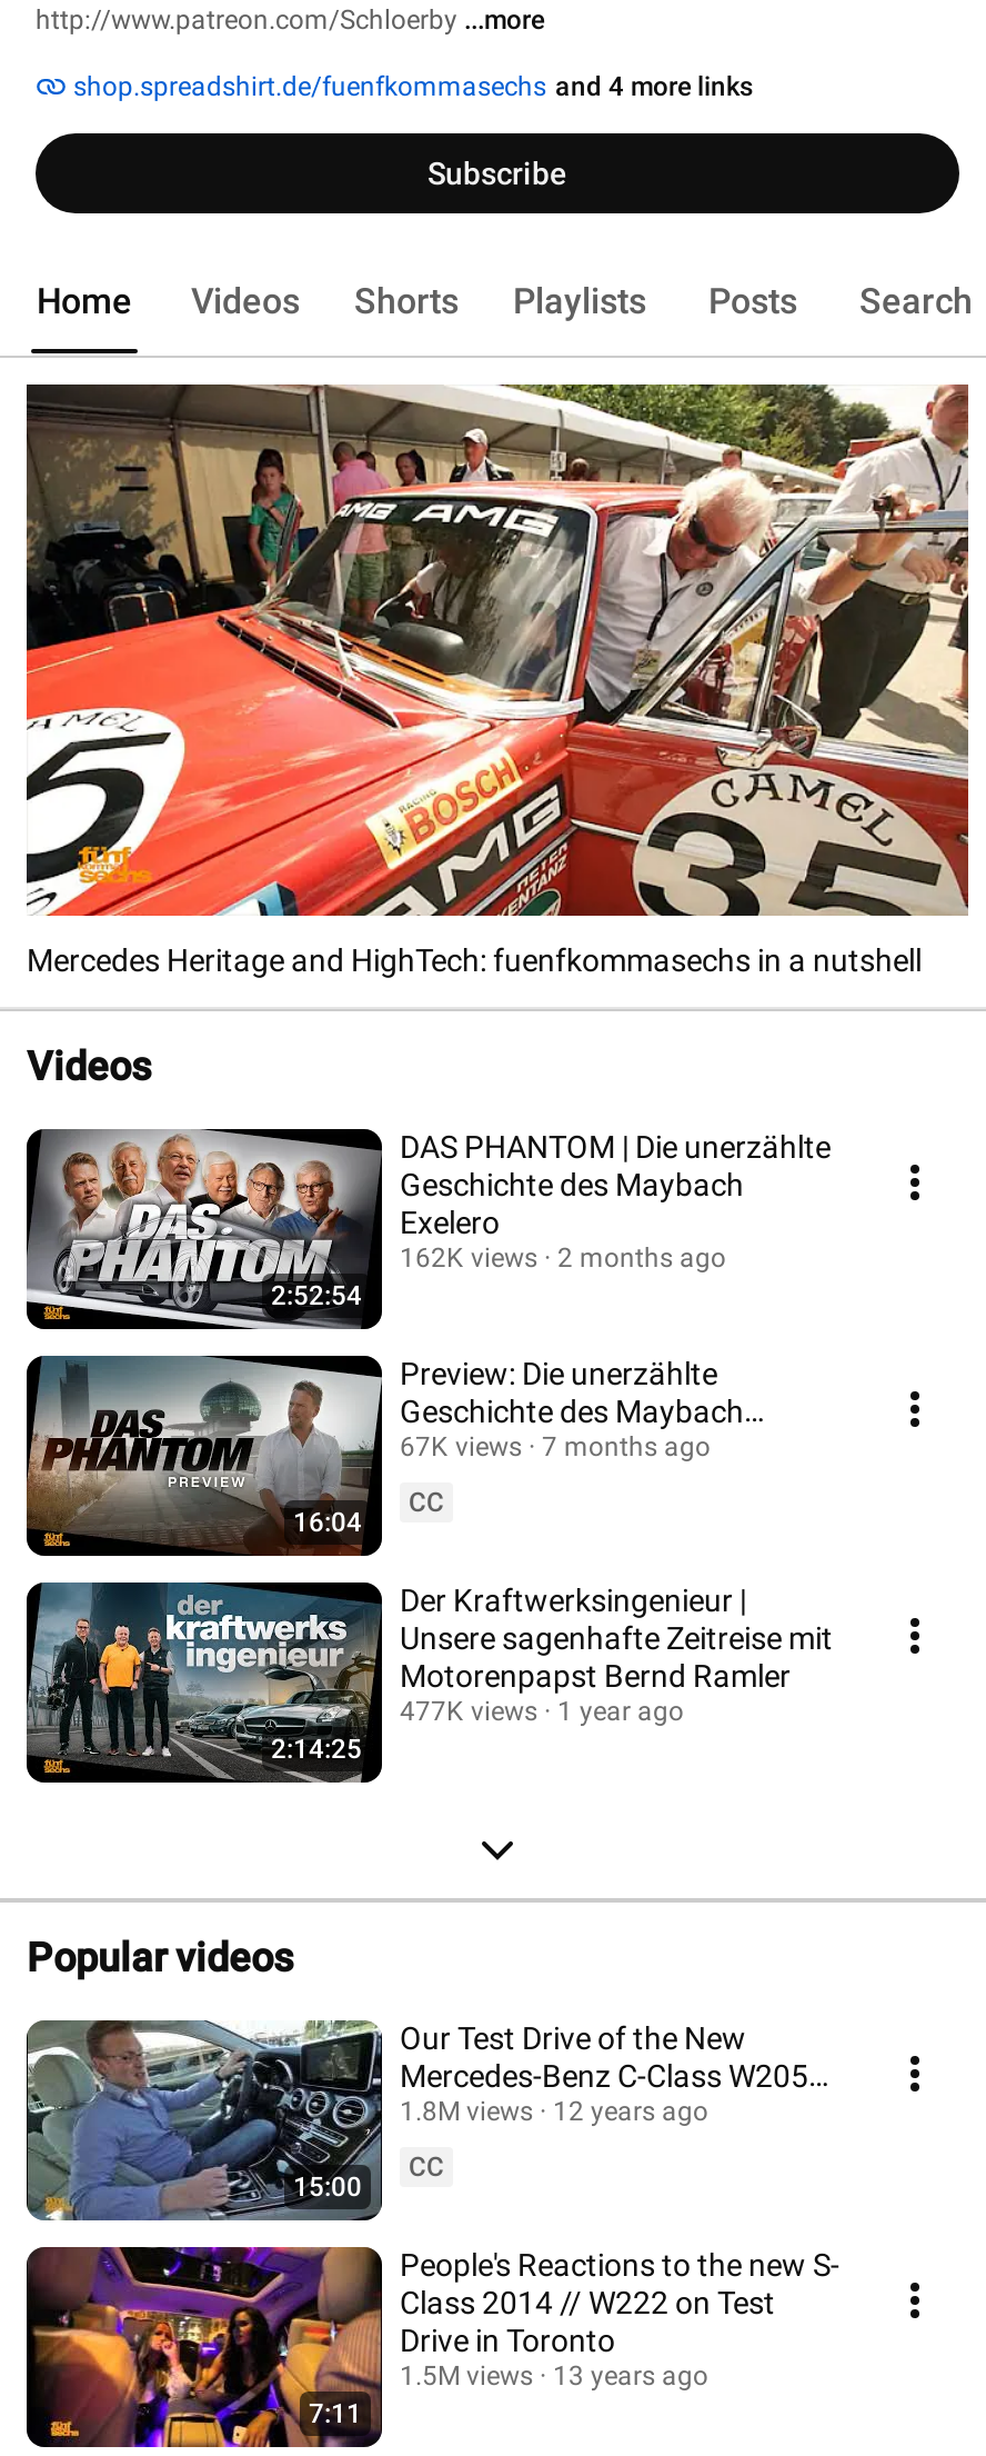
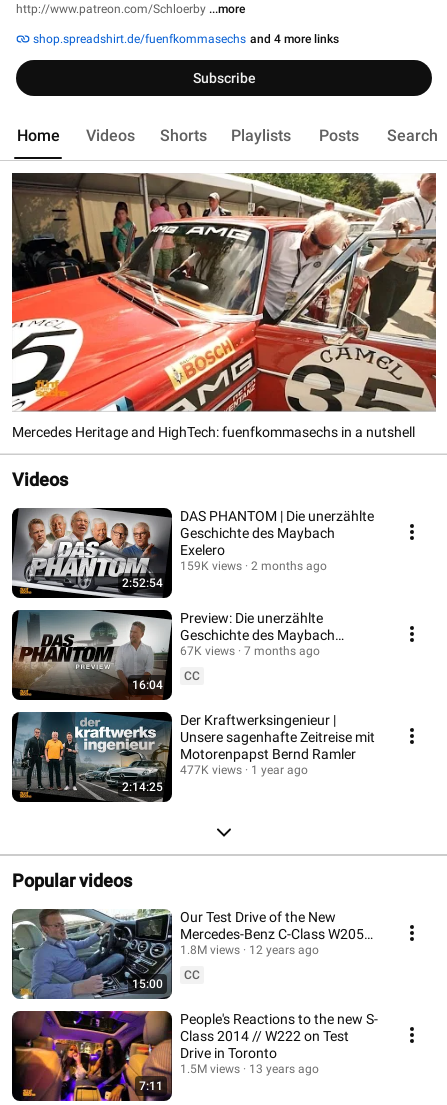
[400,1241,726,1272] 162K views 2 months ago -> [180,558,327,572] 159K views 2 months ago

